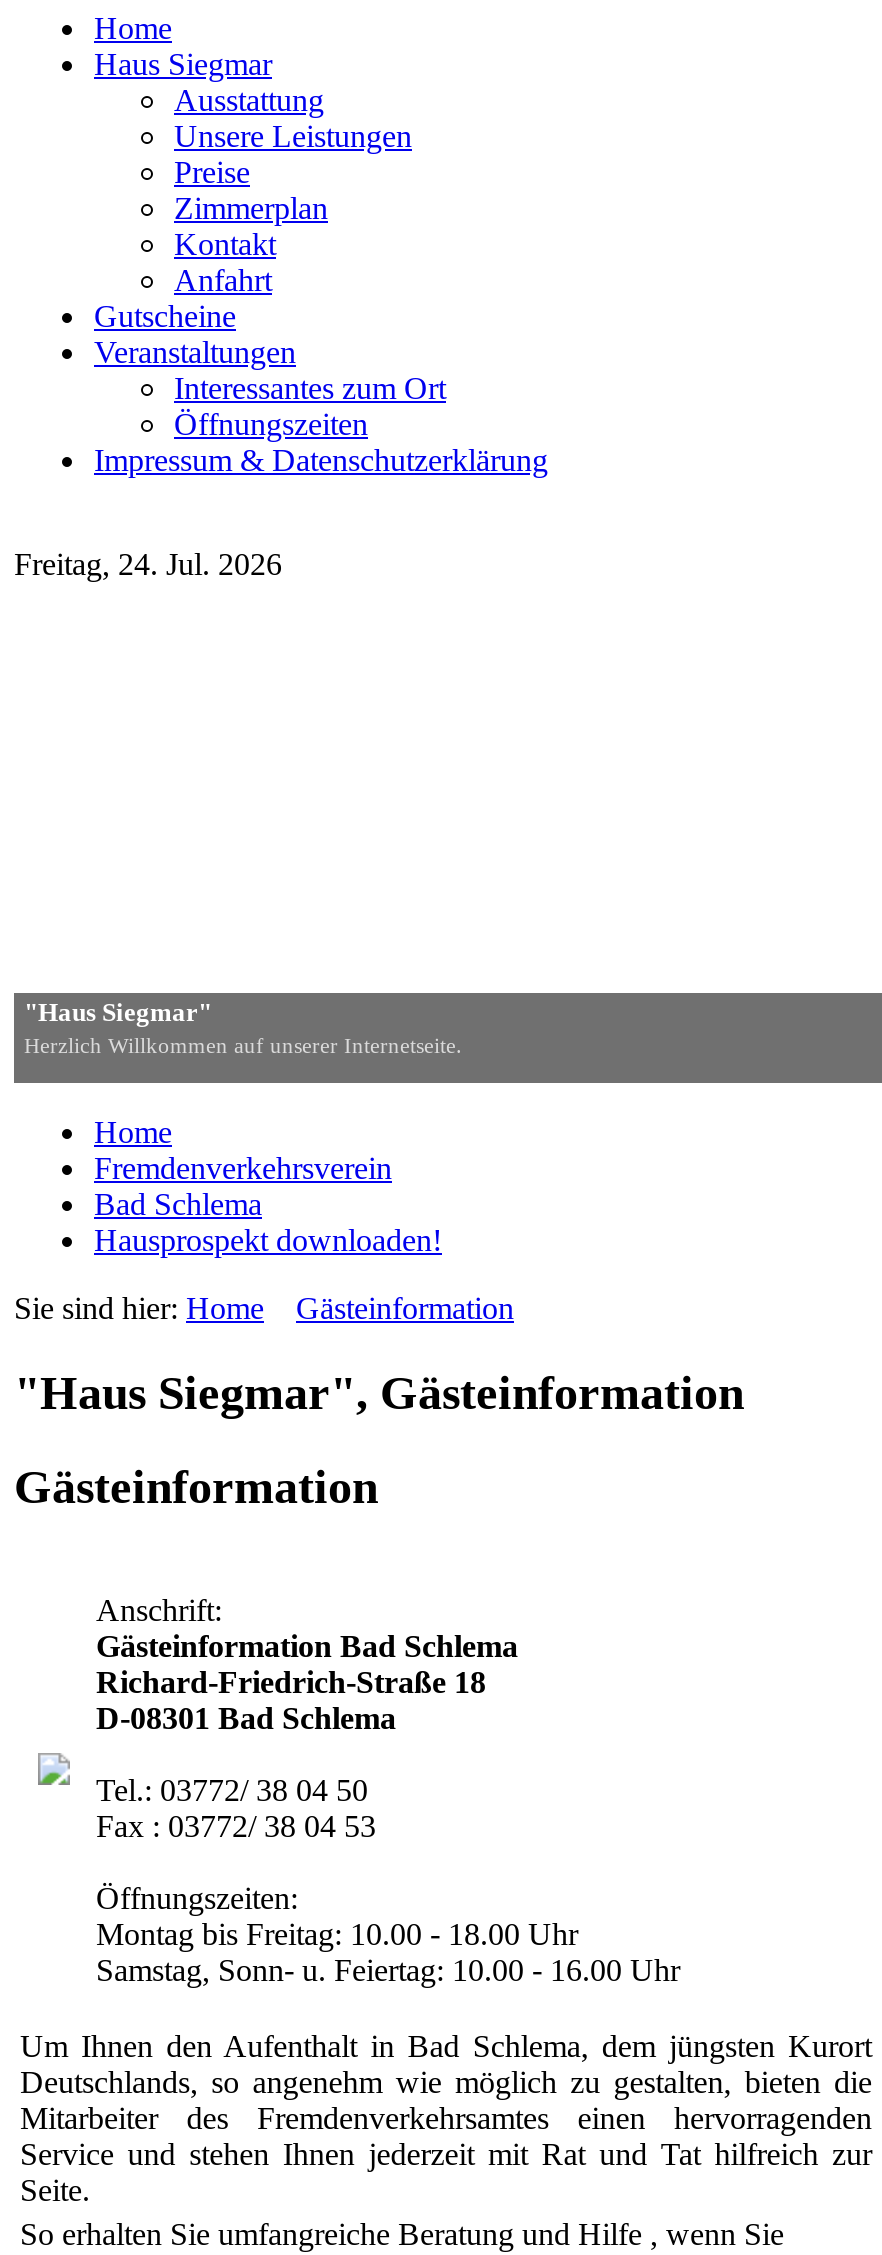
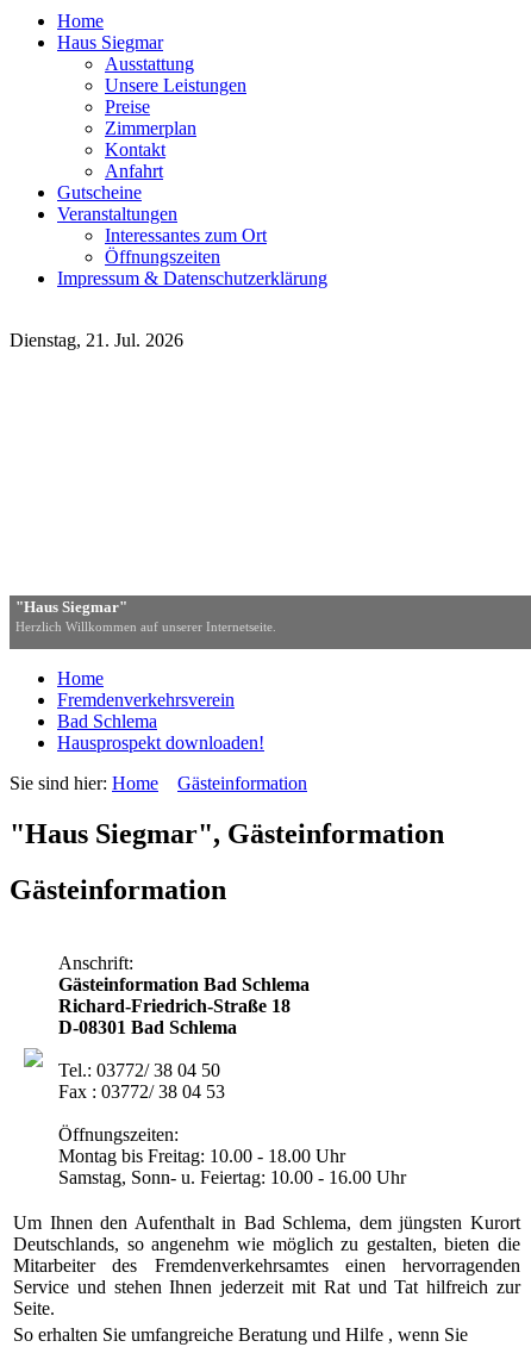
[14,547,282,581] Freitag, 24. Jul. 2026 -> [10,330,183,350] Dienstag, 21. Jul. 2026

